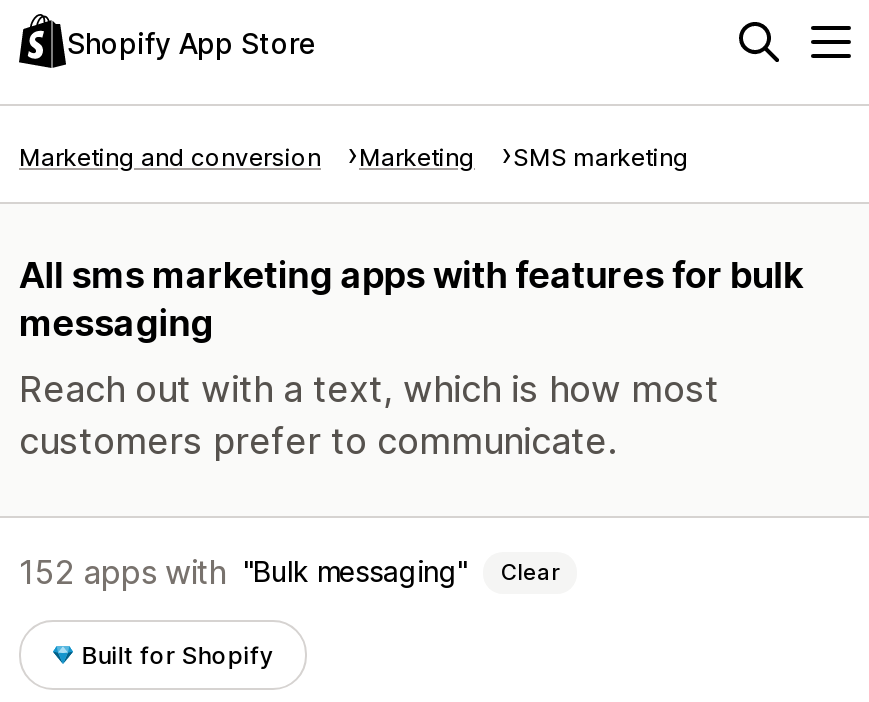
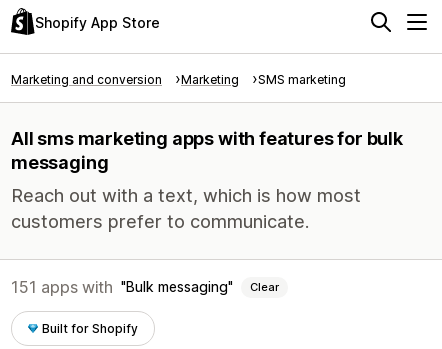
[19,552,559,592] 152 apps with Bulk messaging Clear -> [11,277,279,297] 151 apps with Bulk messaging Clear

